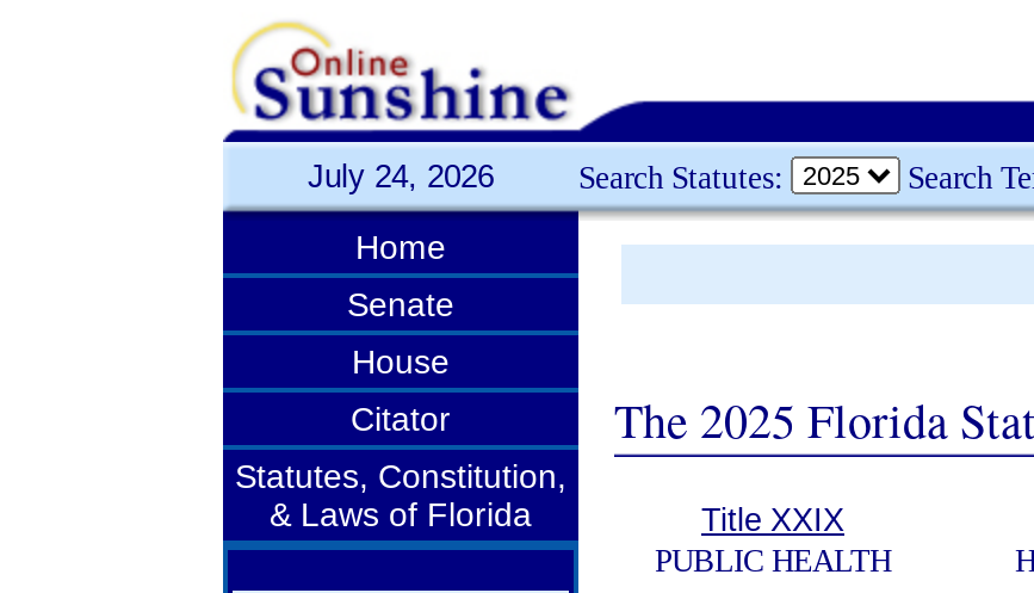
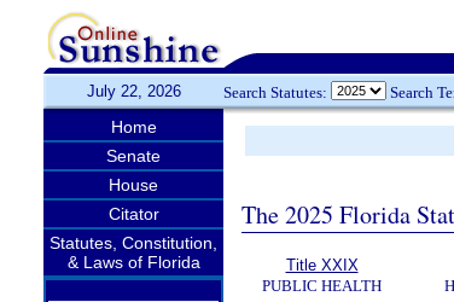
[308,159,494,194] July 24, 2026 -> [86,82,181,100] July 22, 2026

